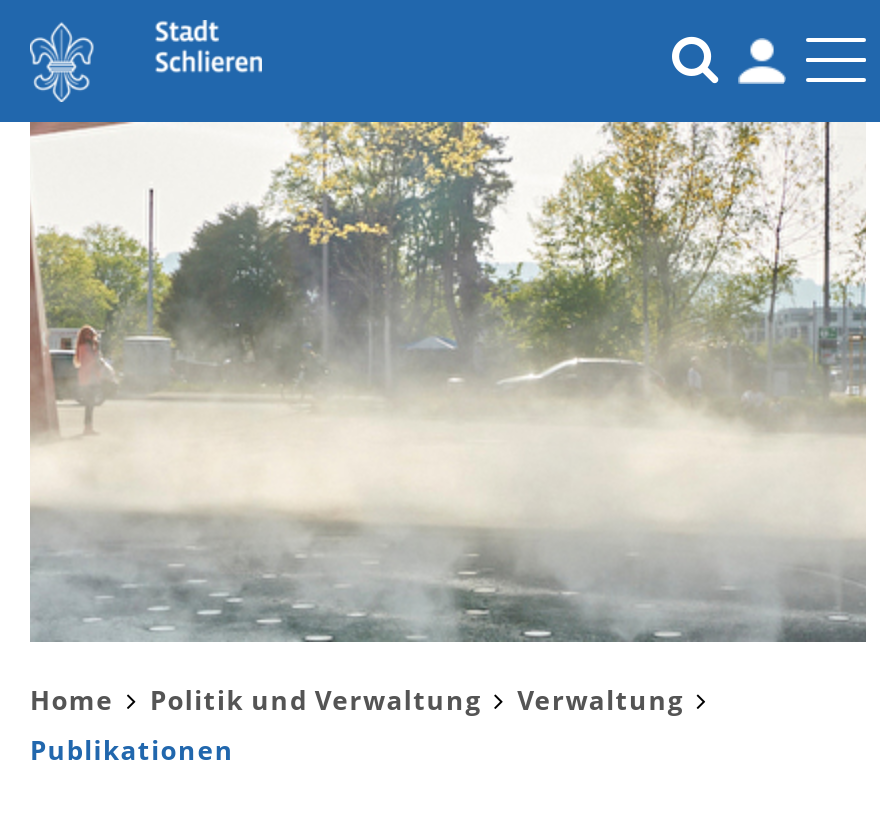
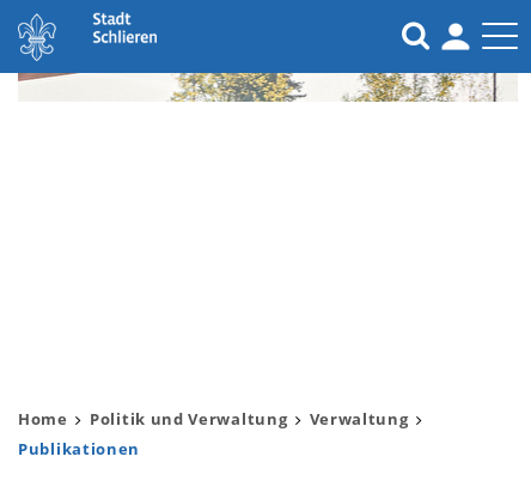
[28,168,868,644] [image] -> none

